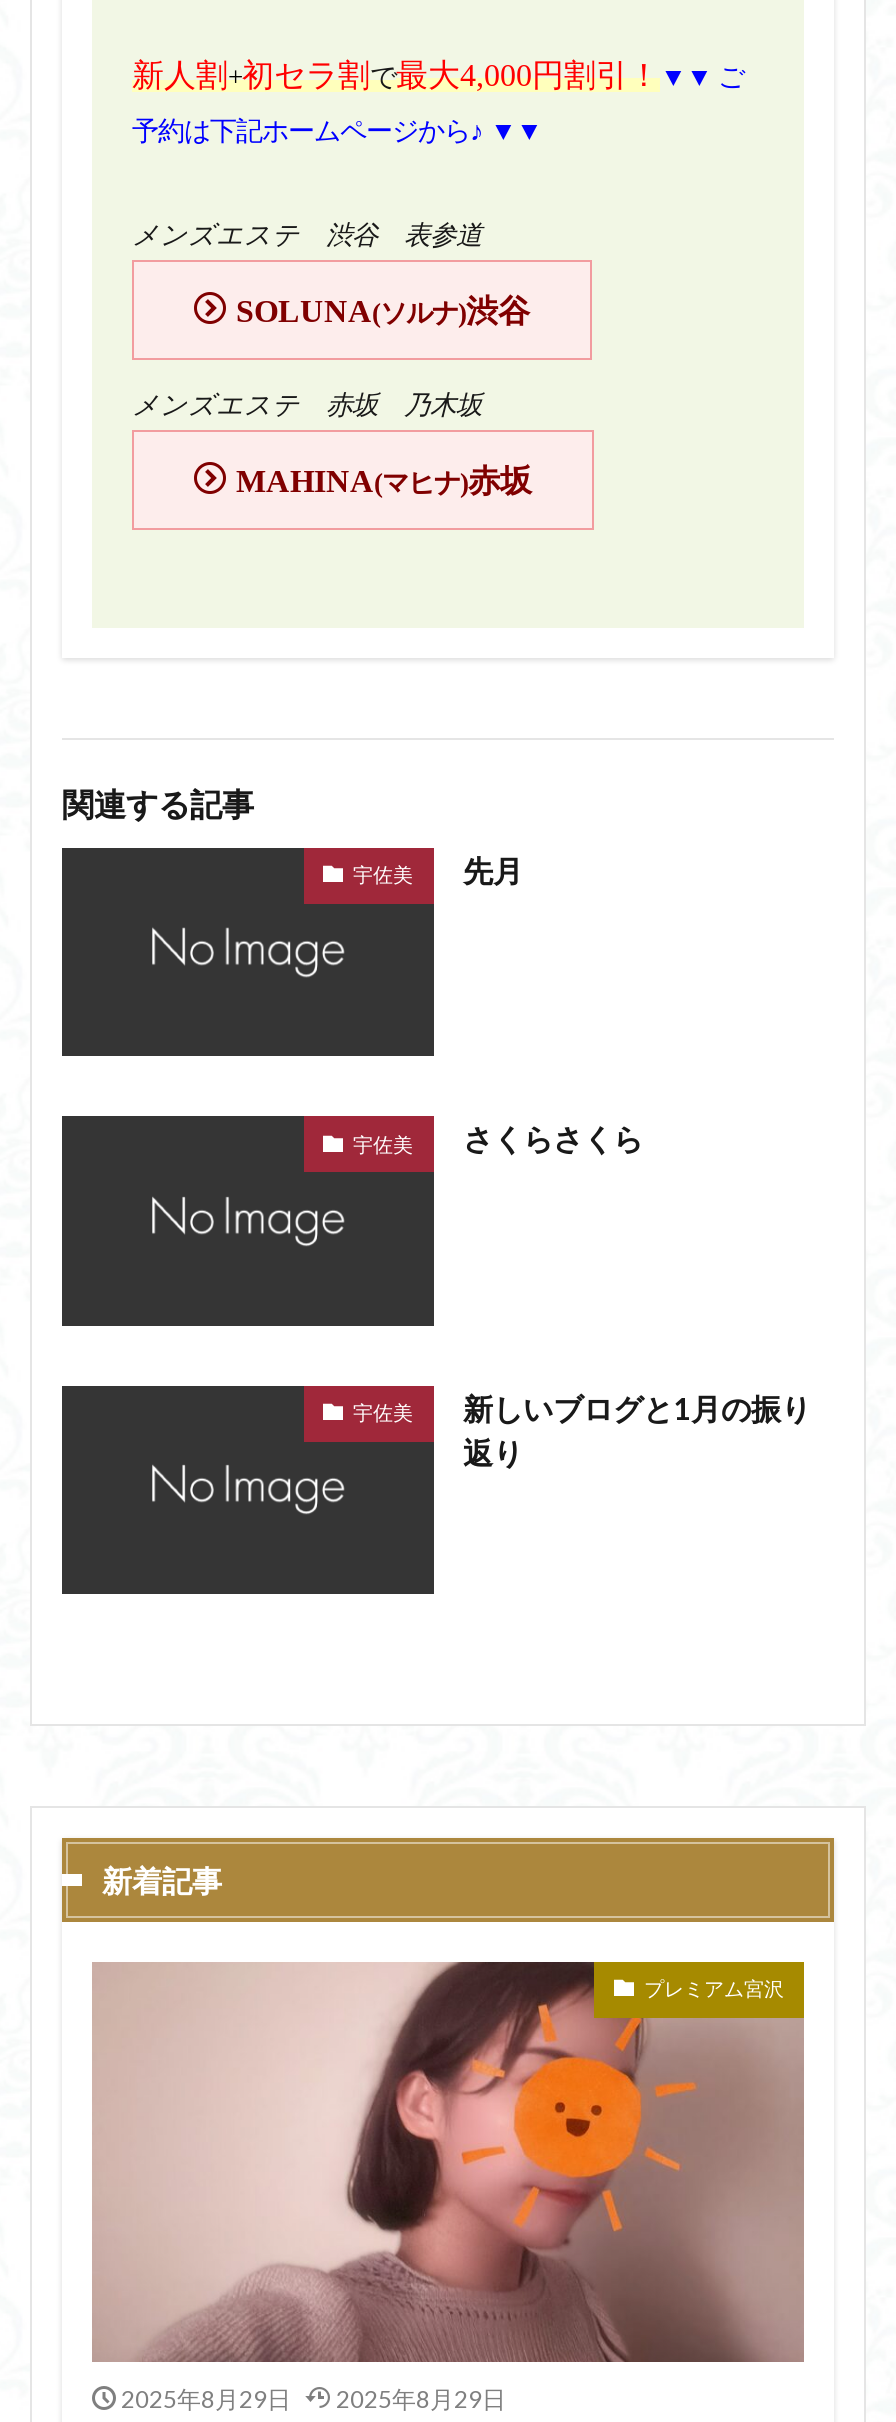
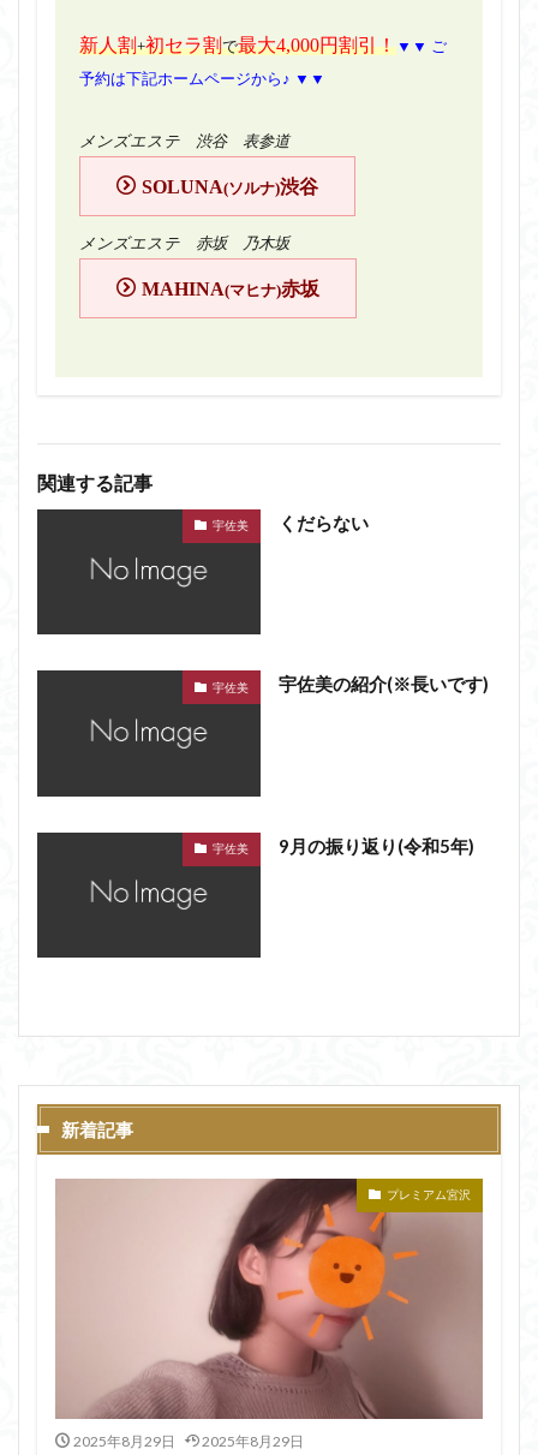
[463,852,523,888] 先月 -> [278,512,368,533] くだらない
[463,1120,643,1156] さくらさくら -> [278,673,488,695] 宇佐美の紹介(※長いです)
[463,1389,811,1469] 新しいブログと1月の振り | 返り -> [278,834,474,856] 9月の振り返り(令和5年)

